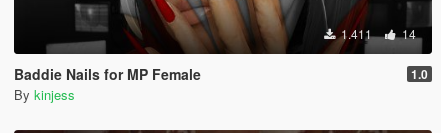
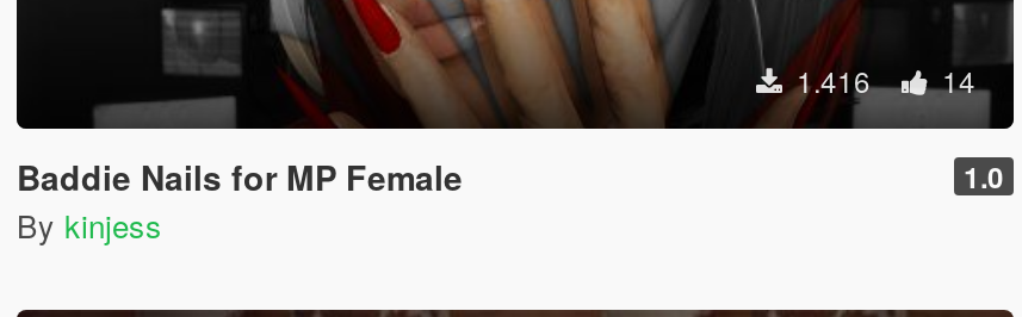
[338,25,375,42] 1.411 -> [789,59,878,100] 1.416

